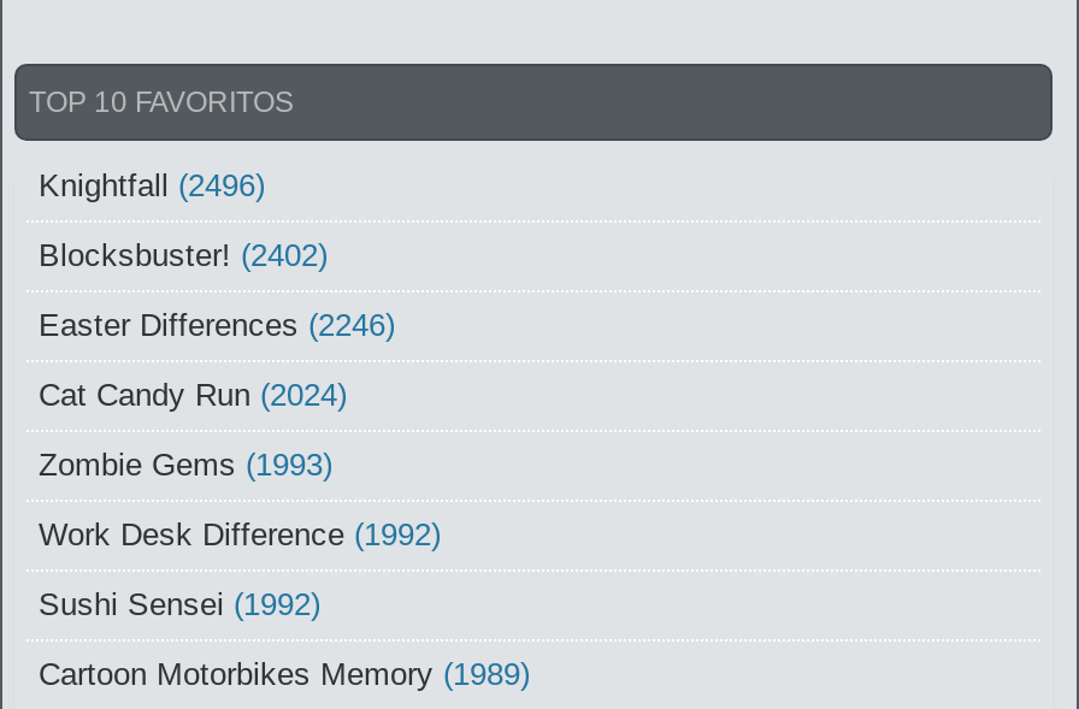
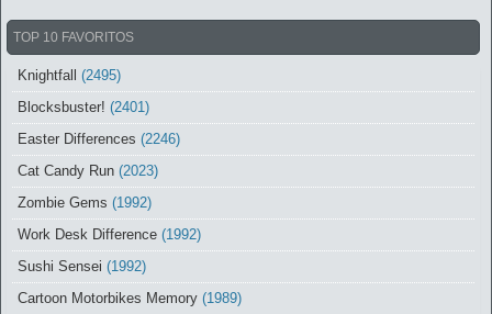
[39,166,265,202] Knightfall (2496) -> [18,66,121,83] Knightfall (2495)
[39,236,328,272] Blocksbuster! (2402) -> [18,98,149,115] Blocksbuster! (2401)
[39,376,347,412] Cat Candy Run (2024) -> [18,162,158,178] Cat Candy Run (2023)
[39,445,332,481] Zombie Gems (1993) -> [18,194,152,210] Zombie Gems (1992)

